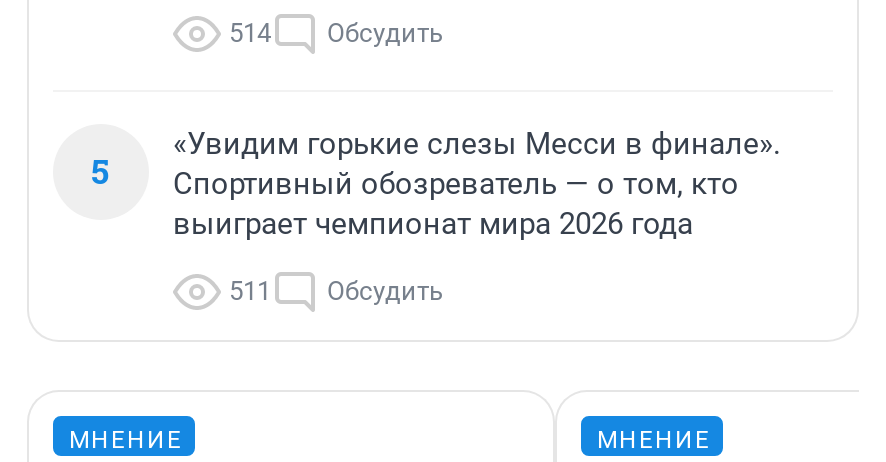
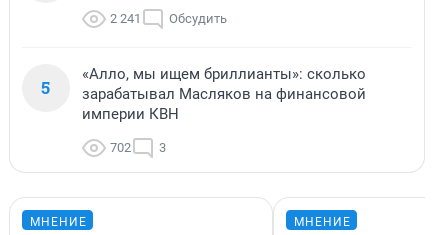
[229,17,443,47] 514 Обсудить -> [110,11,227,26] 2 241 Обсудить
[173,125,781,241] «Увидим горькие слезы Месси в финале». | Спортивный обозреватель — о том, кто | выиграет чемпионат мира 2026 года -> [82,65,366,123] «Алло, мы ищем бриллианты»: сколько | зарабатывал Масляков на финансовой | империи КВН
[229,275,443,305] 511 | Обсудить -> [110,140,166,155] 702 | 3

